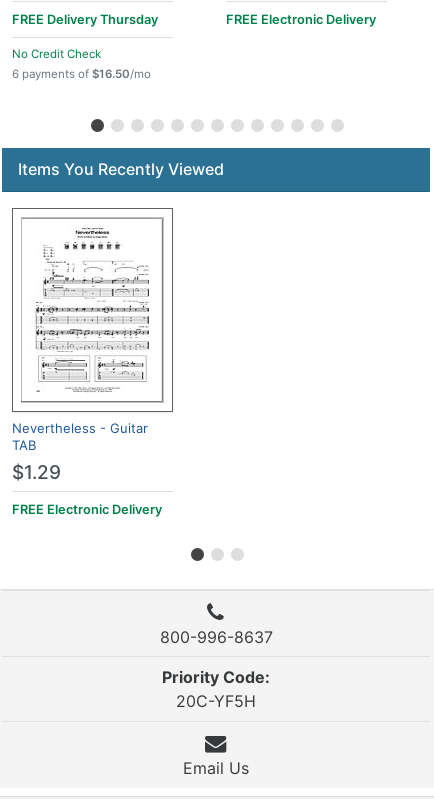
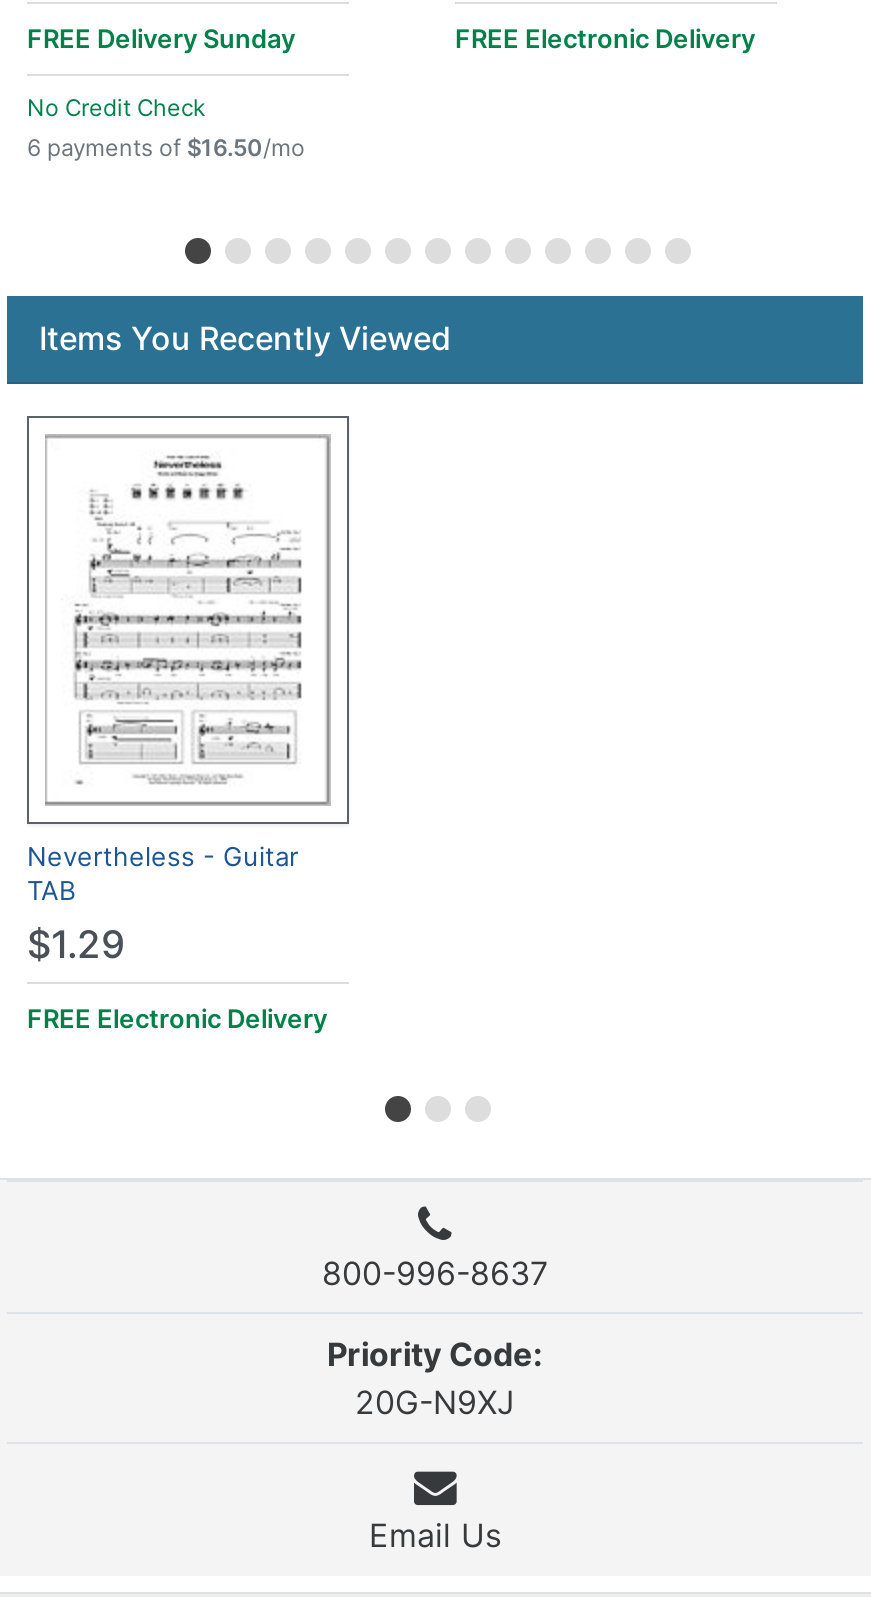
[12,12,158,27] FREE Delivery Thursday -> [27,23,295,53] FREE Delivery Sunday
[176,691,256,711] 20C-YF5H -> [355,1383,515,1423] 20G-N9XJ

